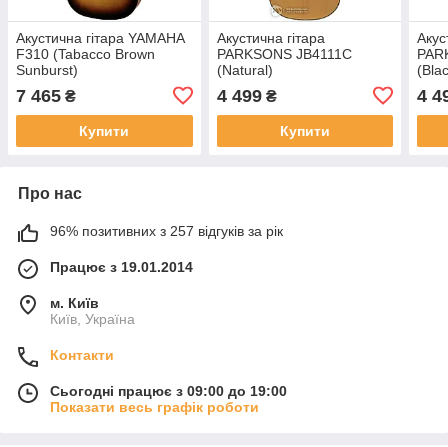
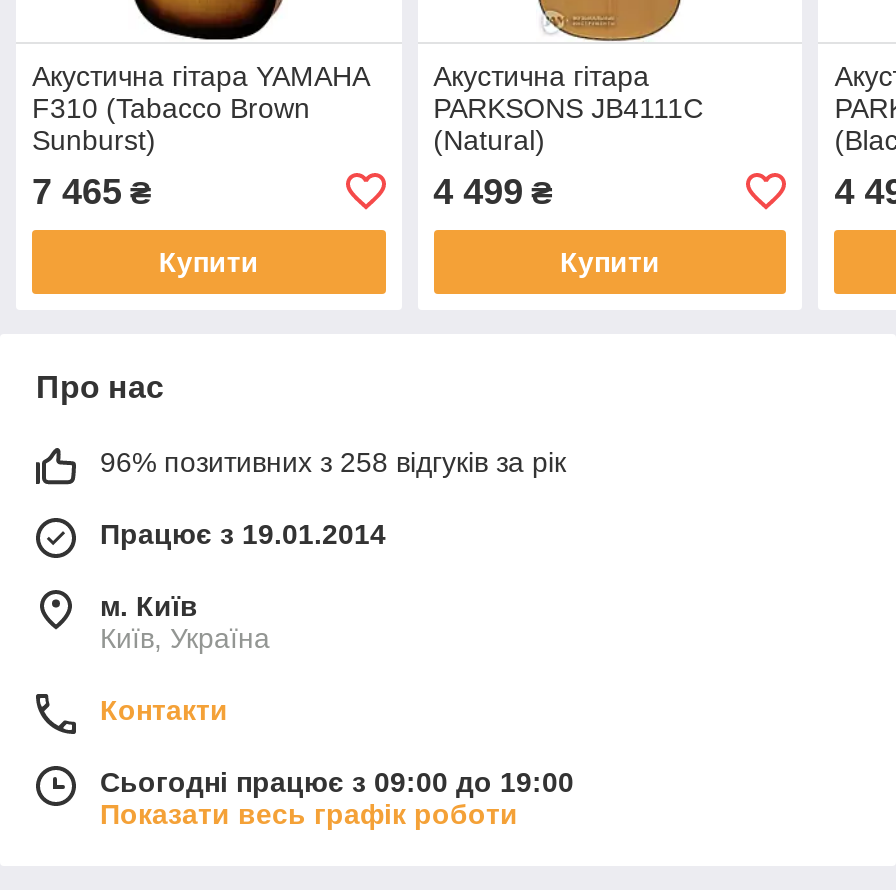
[50,223,283,239] 96% позитивних з 257 відгуків за рік -> [100,446,566,478] 96% позитивних з 258 відгуків за рік

